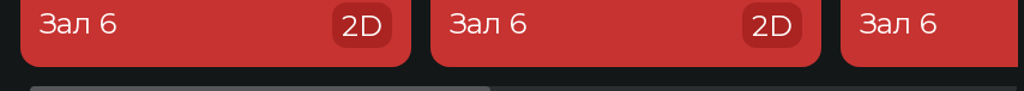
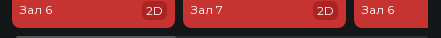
[342,4,526,42] 2D Зал 6 -> [146,1,223,17] 2D Зал 7

